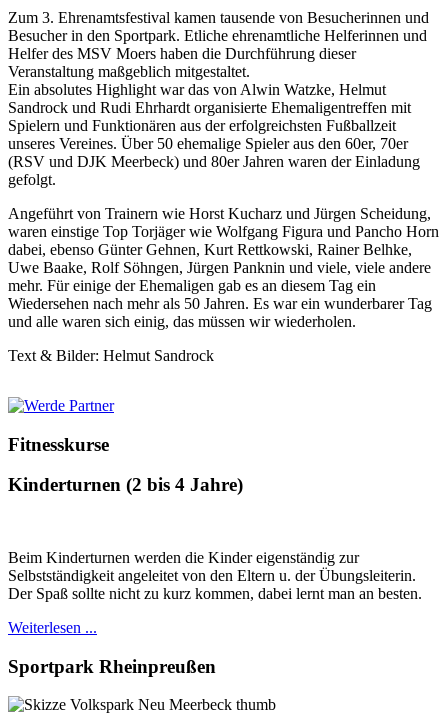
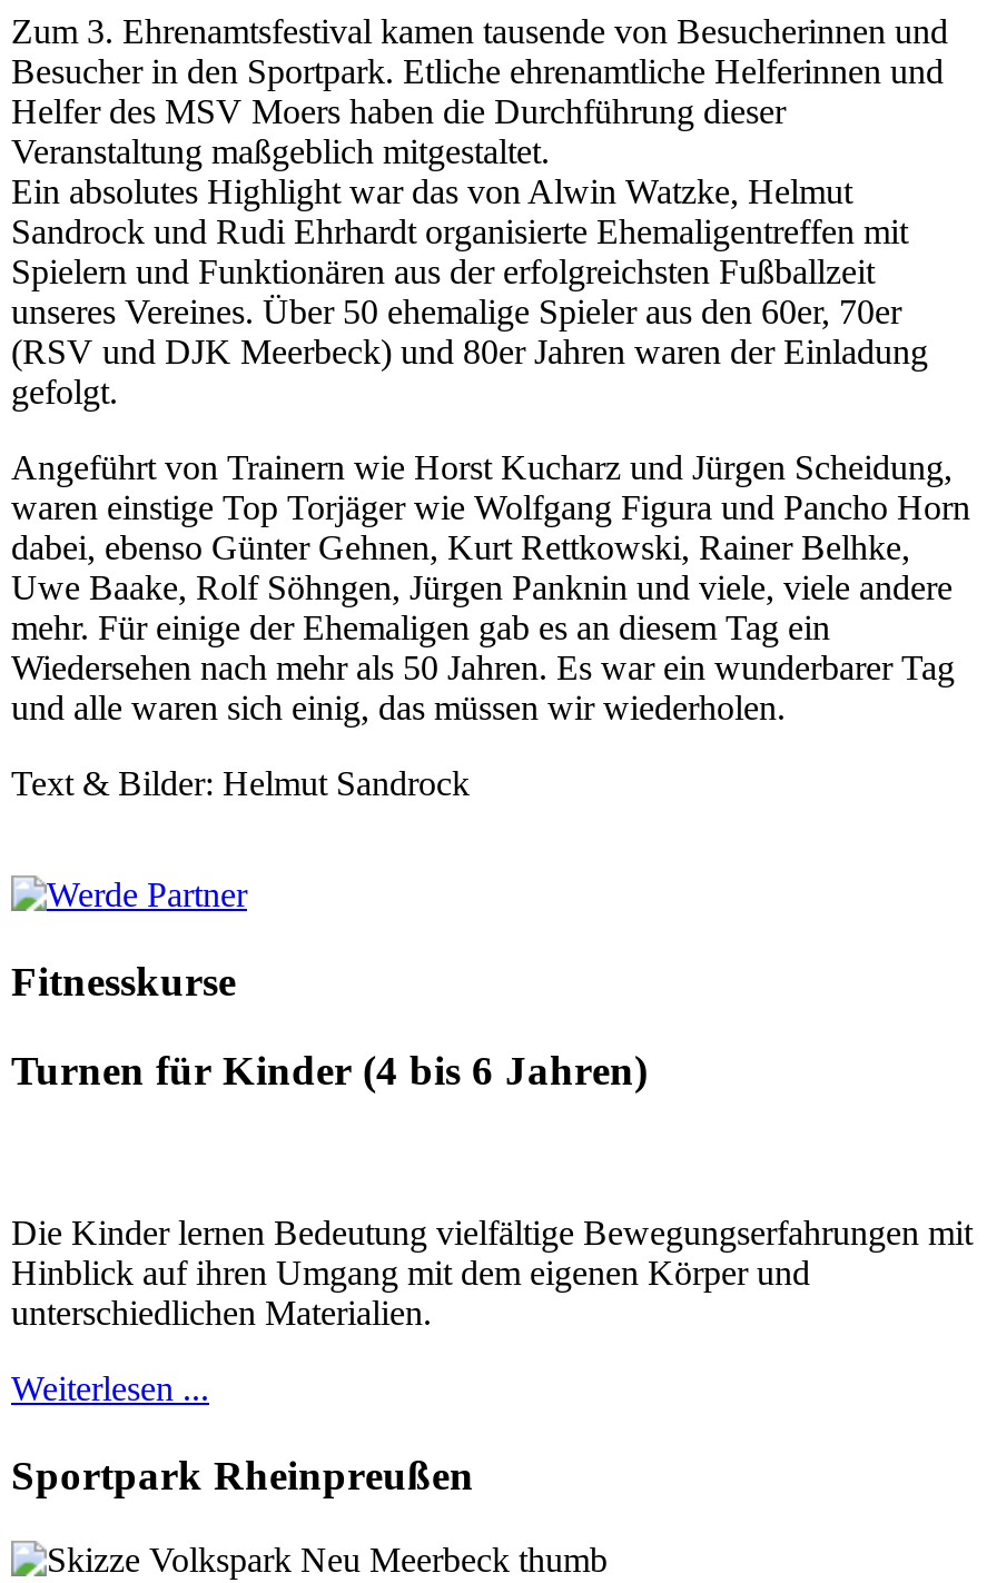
[8,474,243,495] Kinderturnen (2 bis 4 Jahre) -> [11,1047,648,1094] Turnen für Kinder (4 bis 6 Jahren)
[8,549,422,602] Beim Kinderturnen werden die Kinder eigenständig zur | Selbstständigkeit angeleitet von den Eltern u. der Übungsleiterin. | Der Spaß sollte nicht zu kurz kommen, dabei lernt man an besten. -> [11,1214,973,1332] Die Kinder lernen Bedeutung vielfältige Bewegungserfahrungen mit | Hinblick auf ihren Umgang mit dem eigenen Körper und | unterschiedlichen Materialien.

